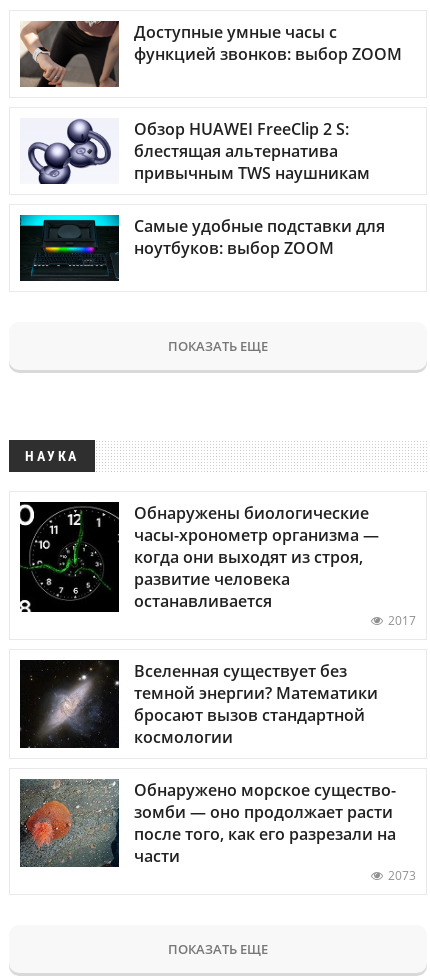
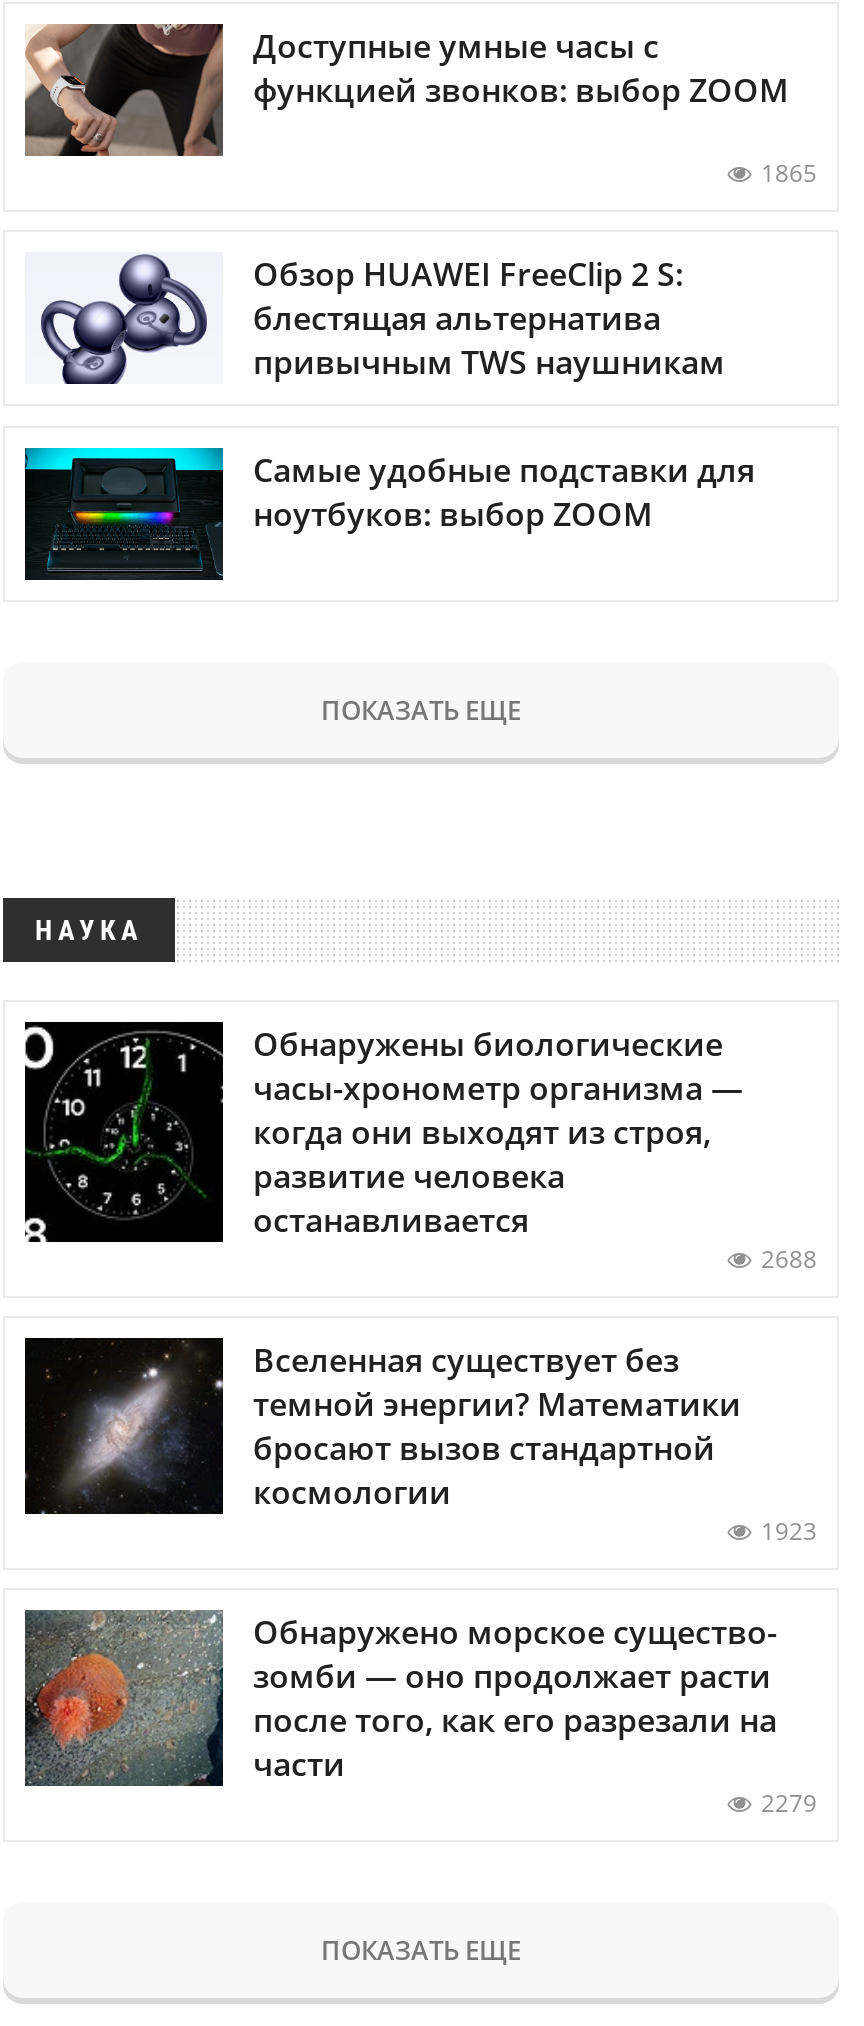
none -> [761,156,817,190] 1865
[388,612,416,629] 2017 -> [761,1241,817,1275] 2688
none -> [761,1514,817,1548] 1923
[388,867,416,884] 2073 -> [761,1786,817,1820] 2279

